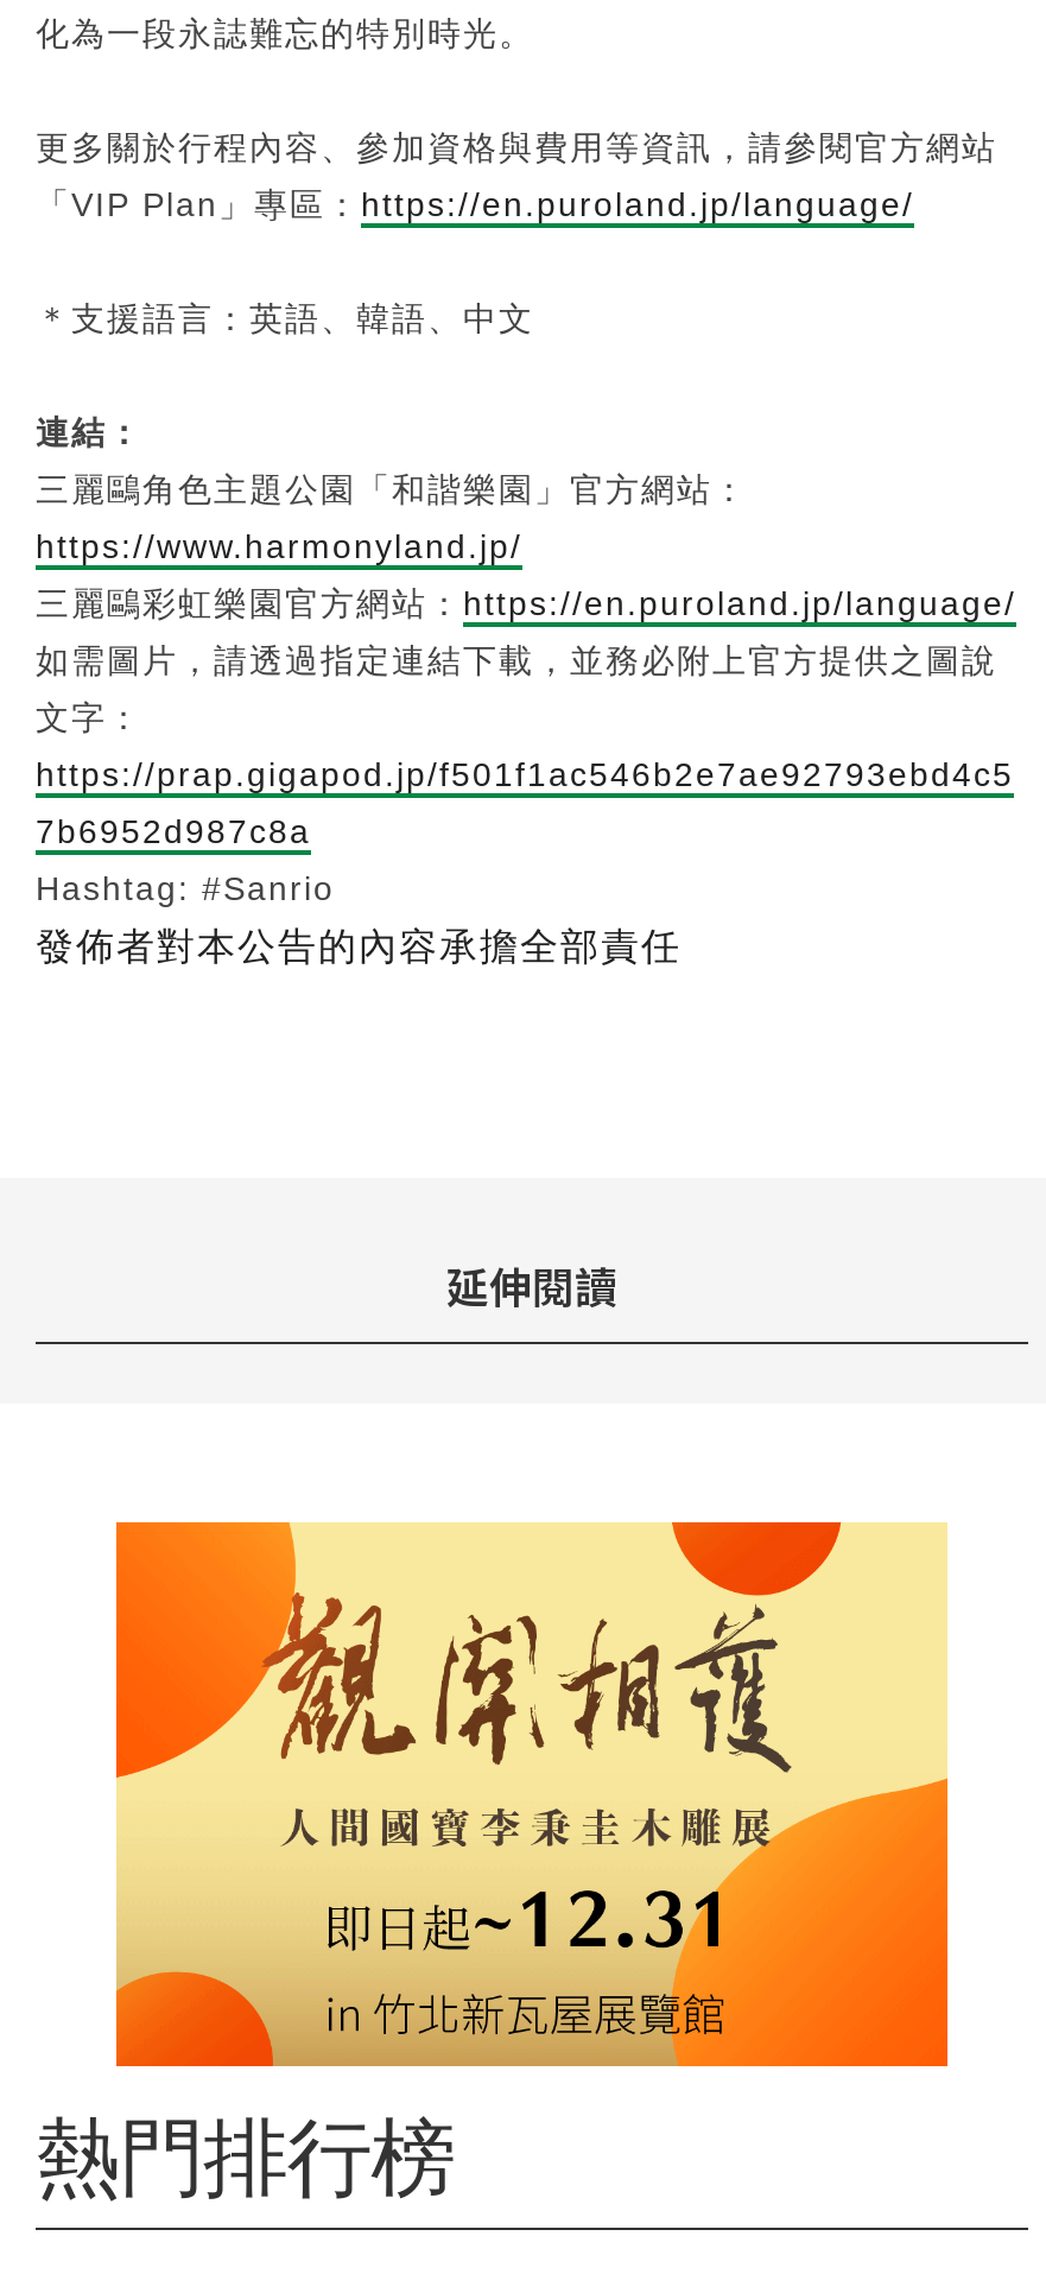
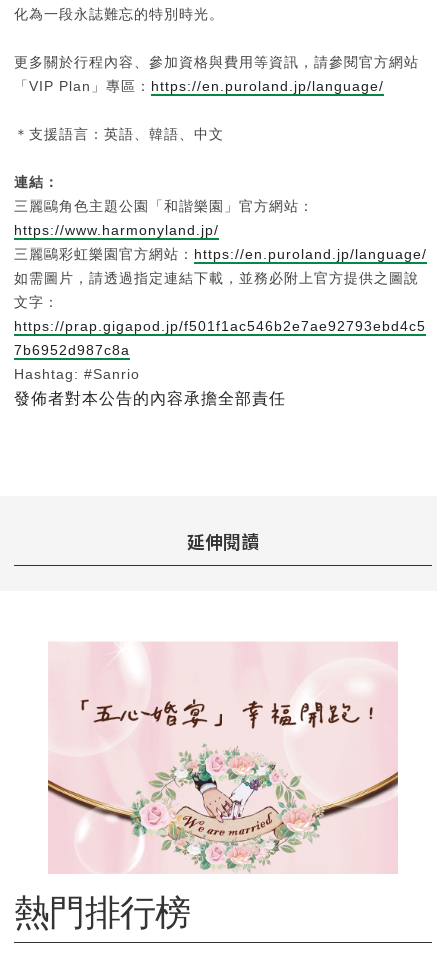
[114,1520,950,2069] [image] -> [47,641,399,874] [image]

